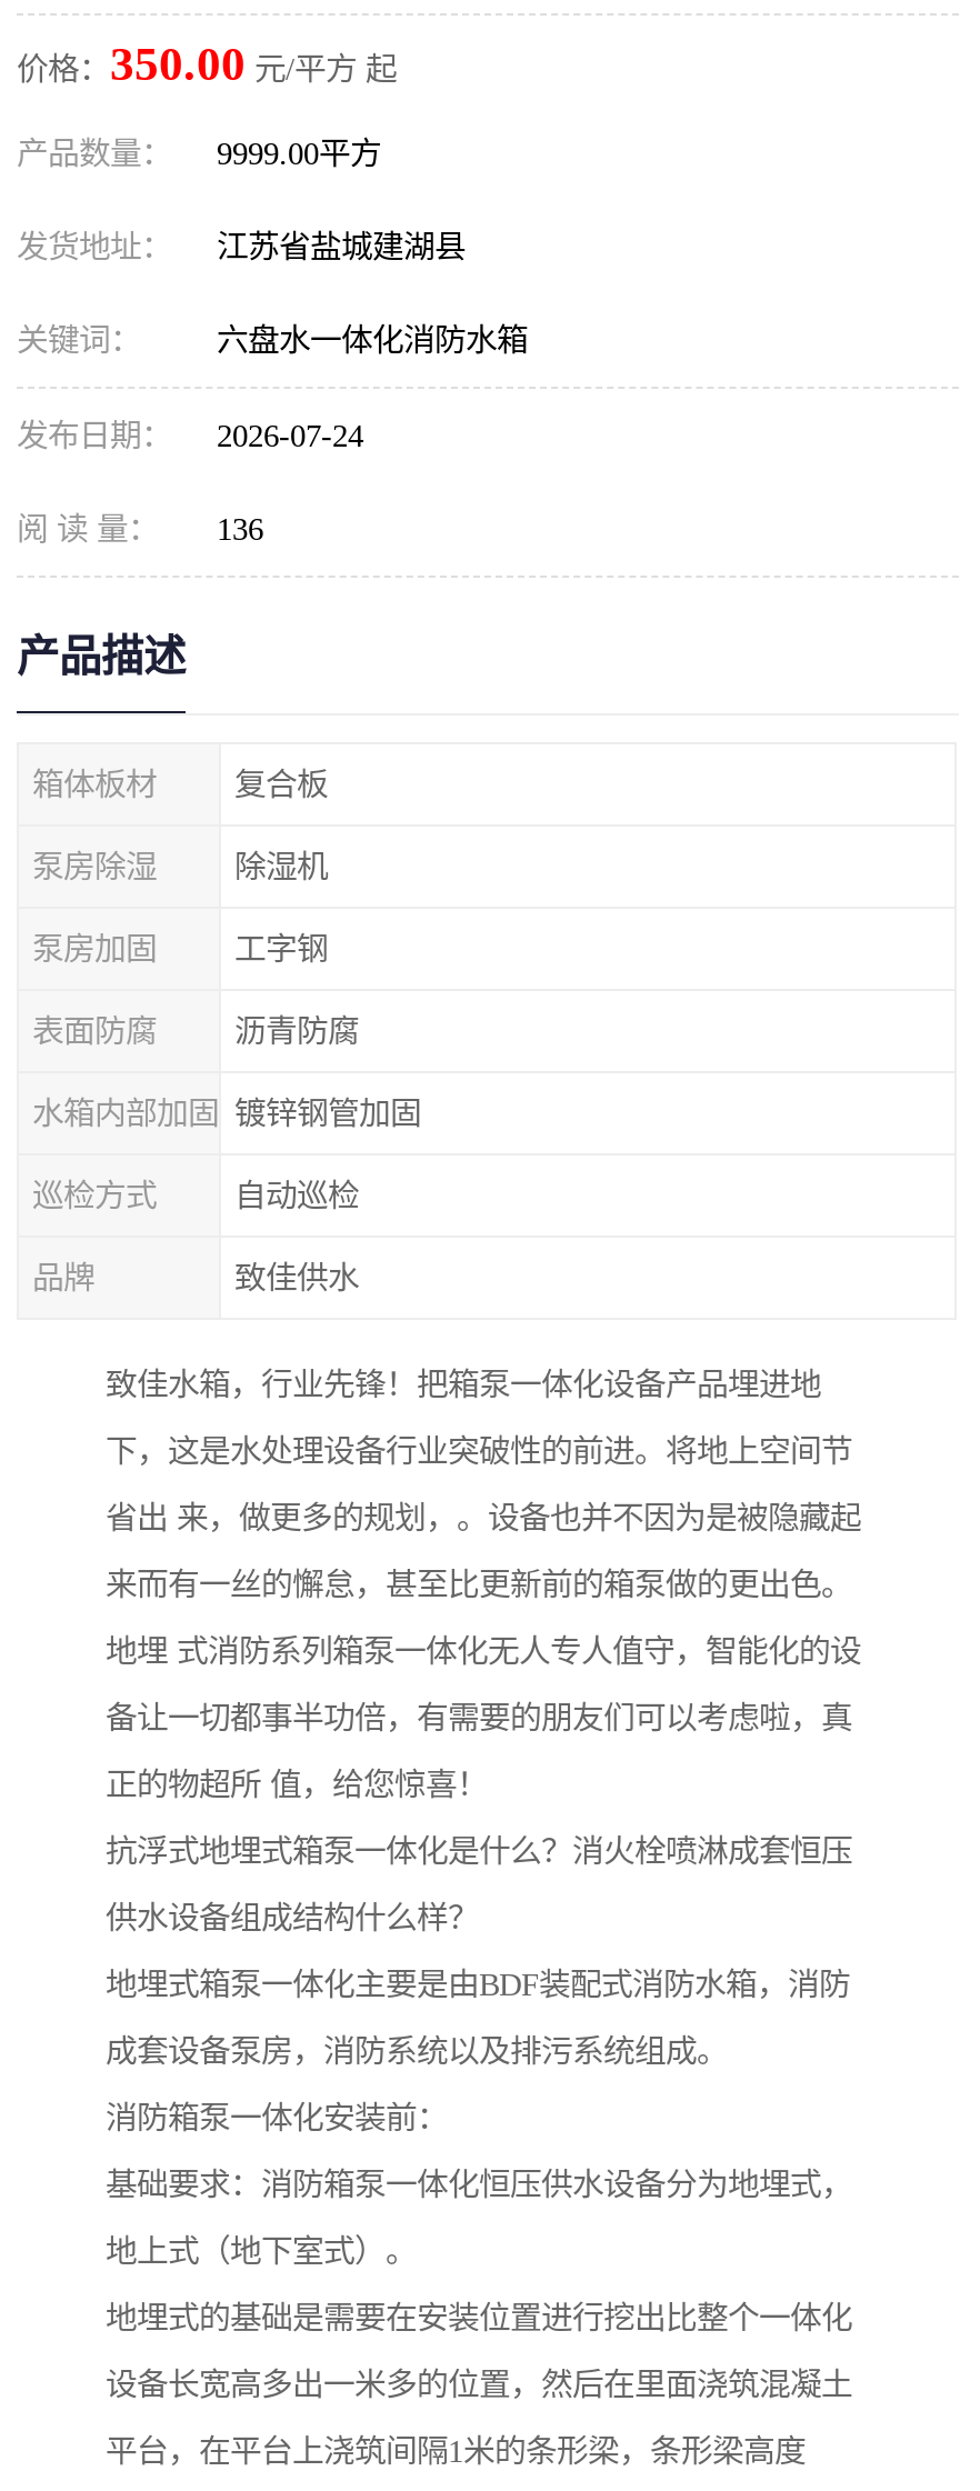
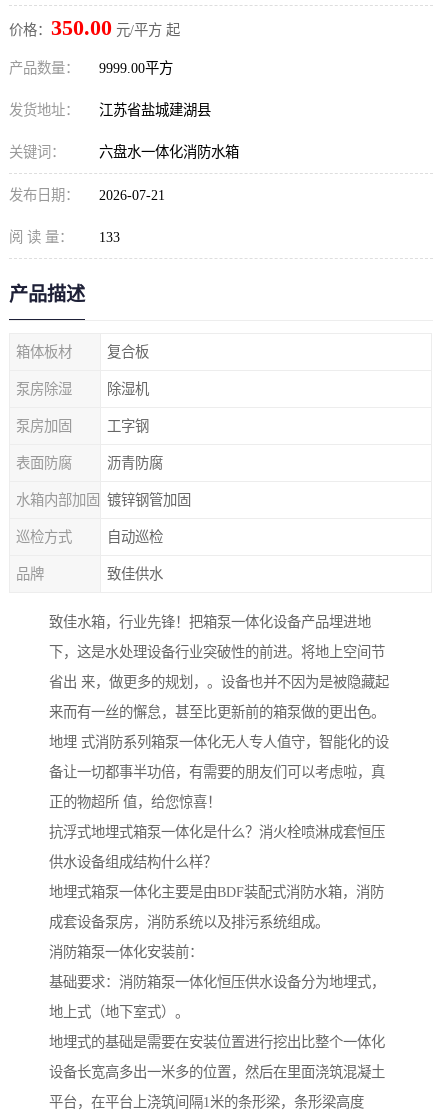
[17,418,363,453] 发布日期： 2026-07-24 -> [9,187,165,203] 发布日期： 2026-07-21
[17,511,263,547] 阅 读 量： 136 -> [9,229,120,245] 阅 读 量： 133

